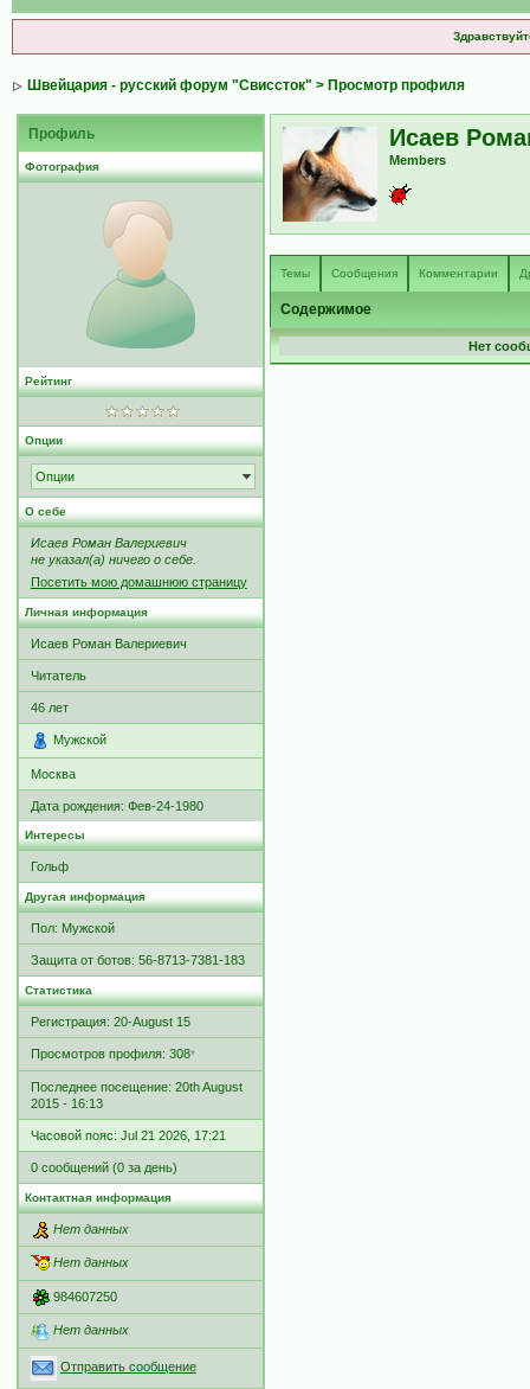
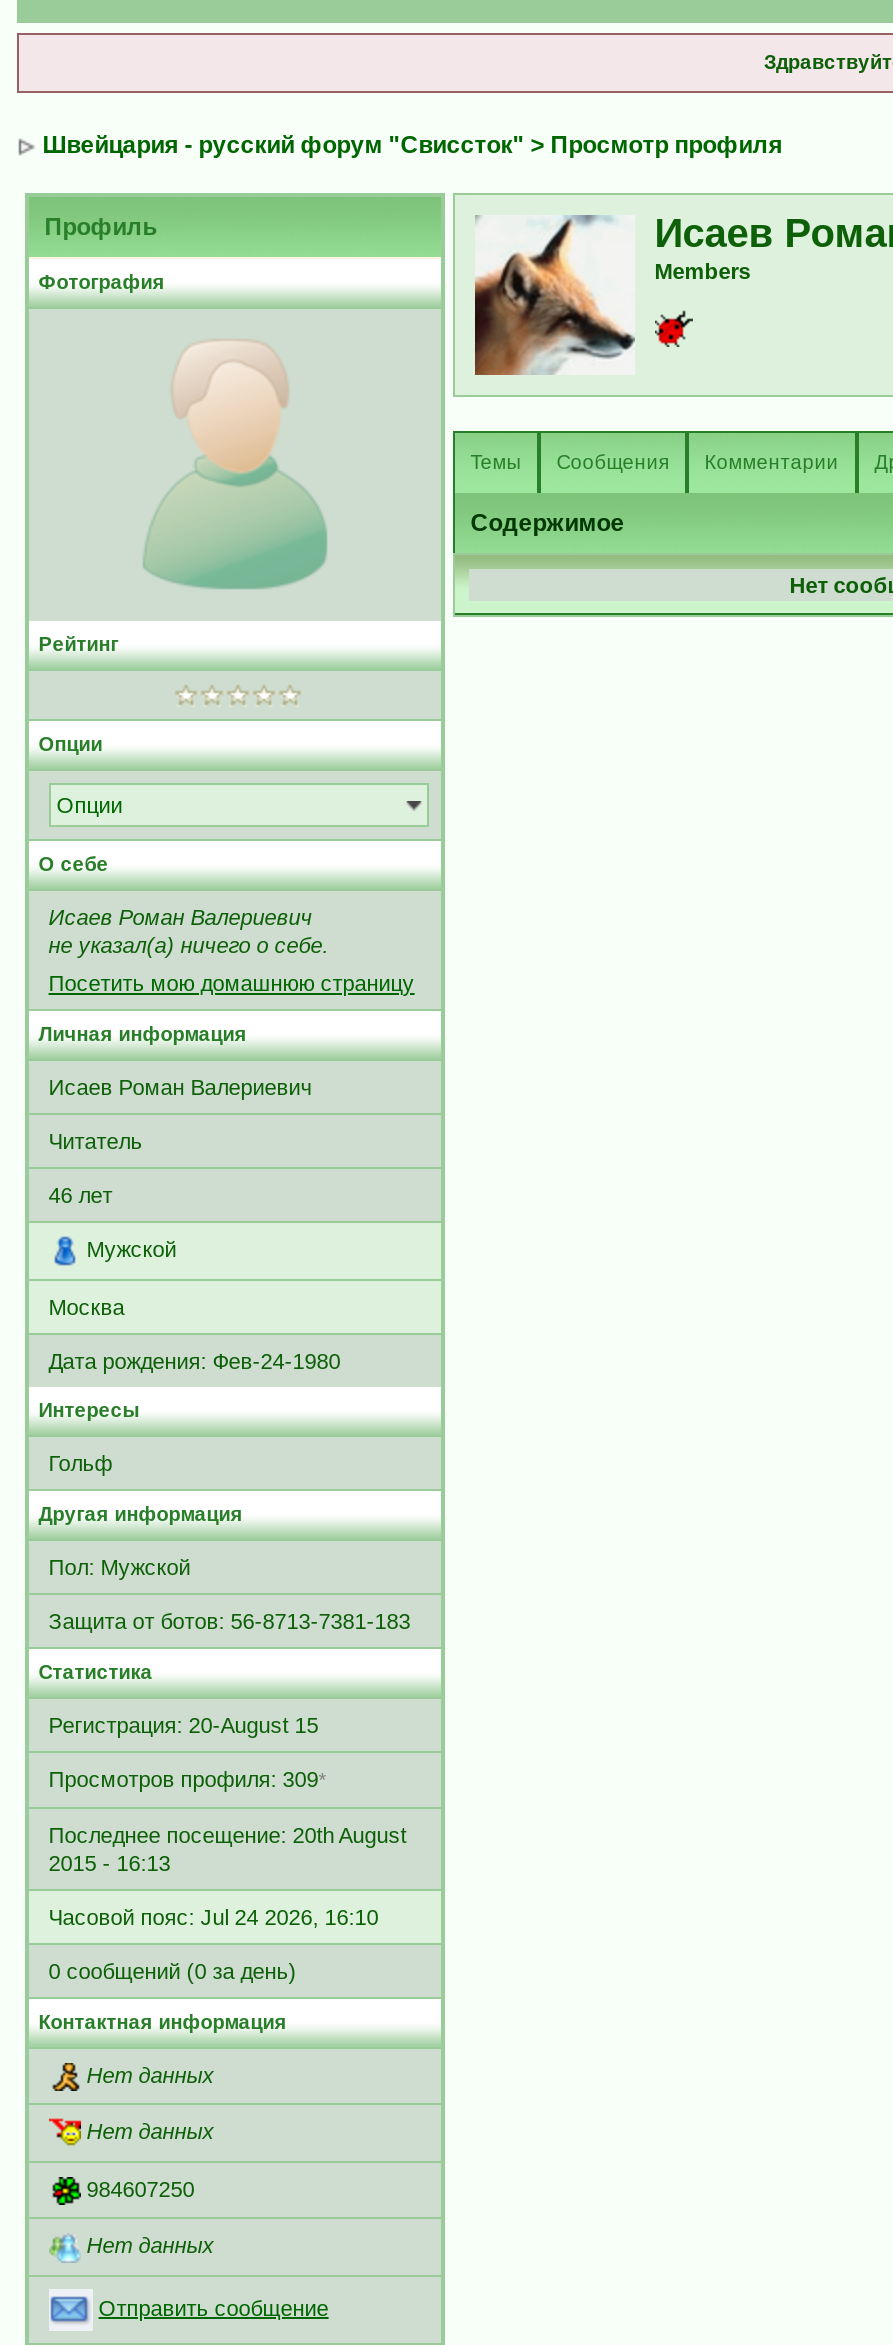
[31,1046,195,1061] Просмотров профиля: 308* -> [49,1767,327,1791] Просмотров профиля: 309*
[31,1128,226,1142] Часовой пояс: Jul 21 2026, 17:21 -> [49,1905,379,1929] Часовой пояс: Jul 24 2026, 16:10

